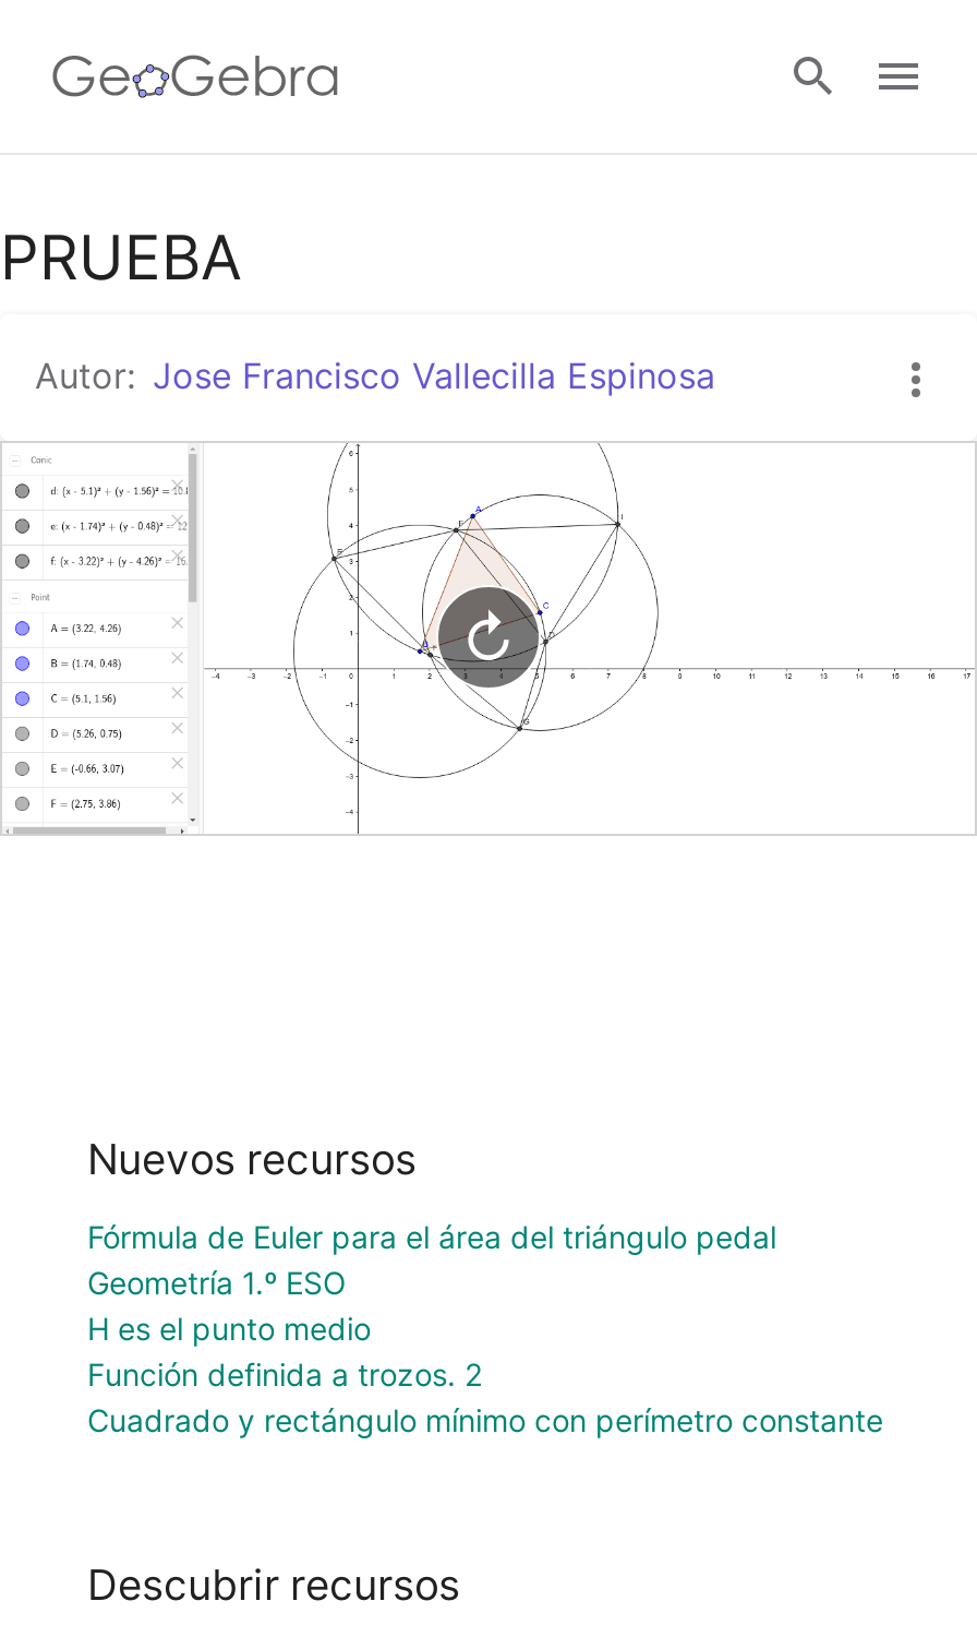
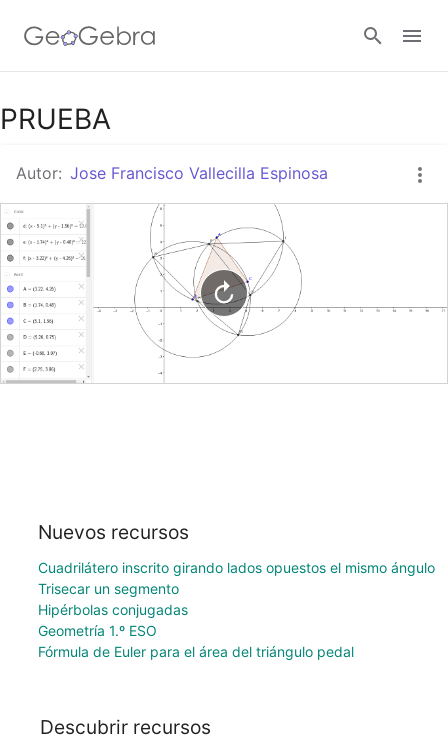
none -> [37,559,434,618] Cuadrilátero inscrito girando lados opuestos el mismo ángulo | Trisecar un segmento | Hipérbolas conjugadas
moved [87,1217,776,1255] -> [37,643,353,660]: Fórmula de Euler para el área del triángulo pedal
moved [87,1263,347,1300] -> [37,622,156,639]: Geometría 1.º ESO
[87,1309,883,1438] H es el punto medio | Función definida a trozos. 2 | Cuadrado y rectángulo mínimo con perímetro constante -> none

